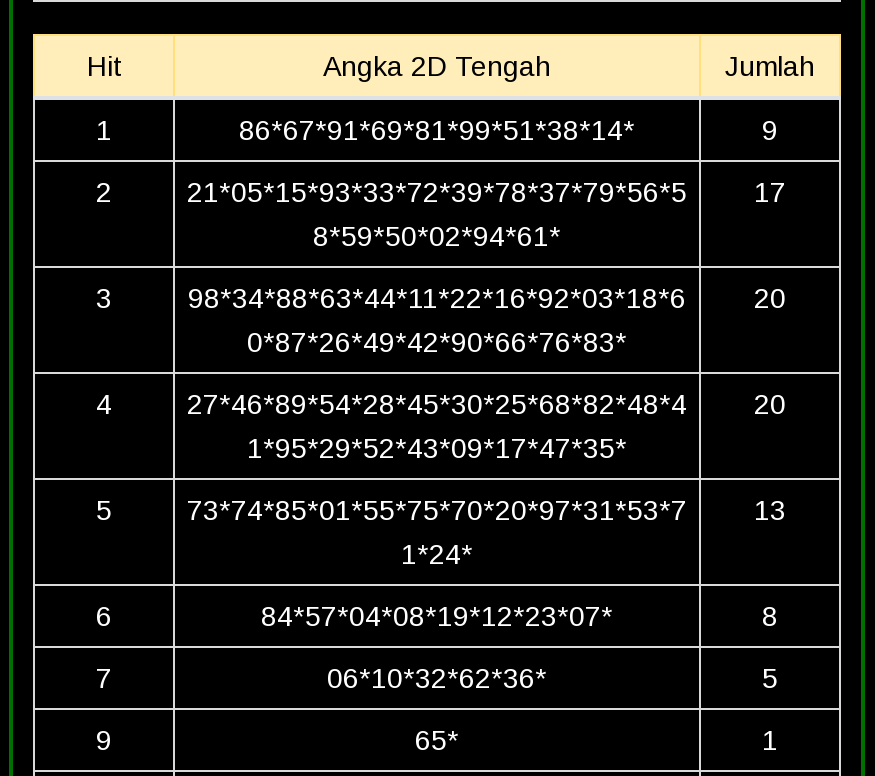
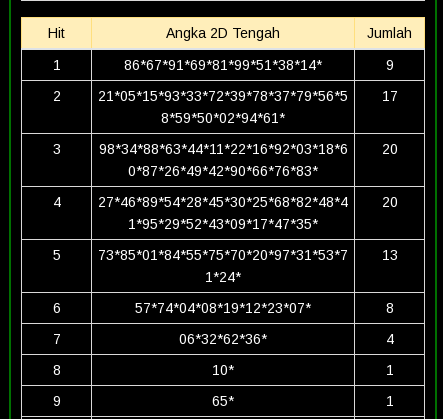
[187,494,687,526] 73*74*85*01*55*75*70*20*97*31*53*7 -> [98,247,348,263] 73*85*01*84*55*75*70*20*97*31*53*7
[261,600,613,632] 84*57*04*08*19*12*23*07* -> [135,300,311,316] 57*74*04*08*19*12*23*07*
[327,662,778,694] 06*10*32*62*36* | 5 -> [52,331,393,378] 06*32*62*36* | 4 | 8 | 10* | 1

